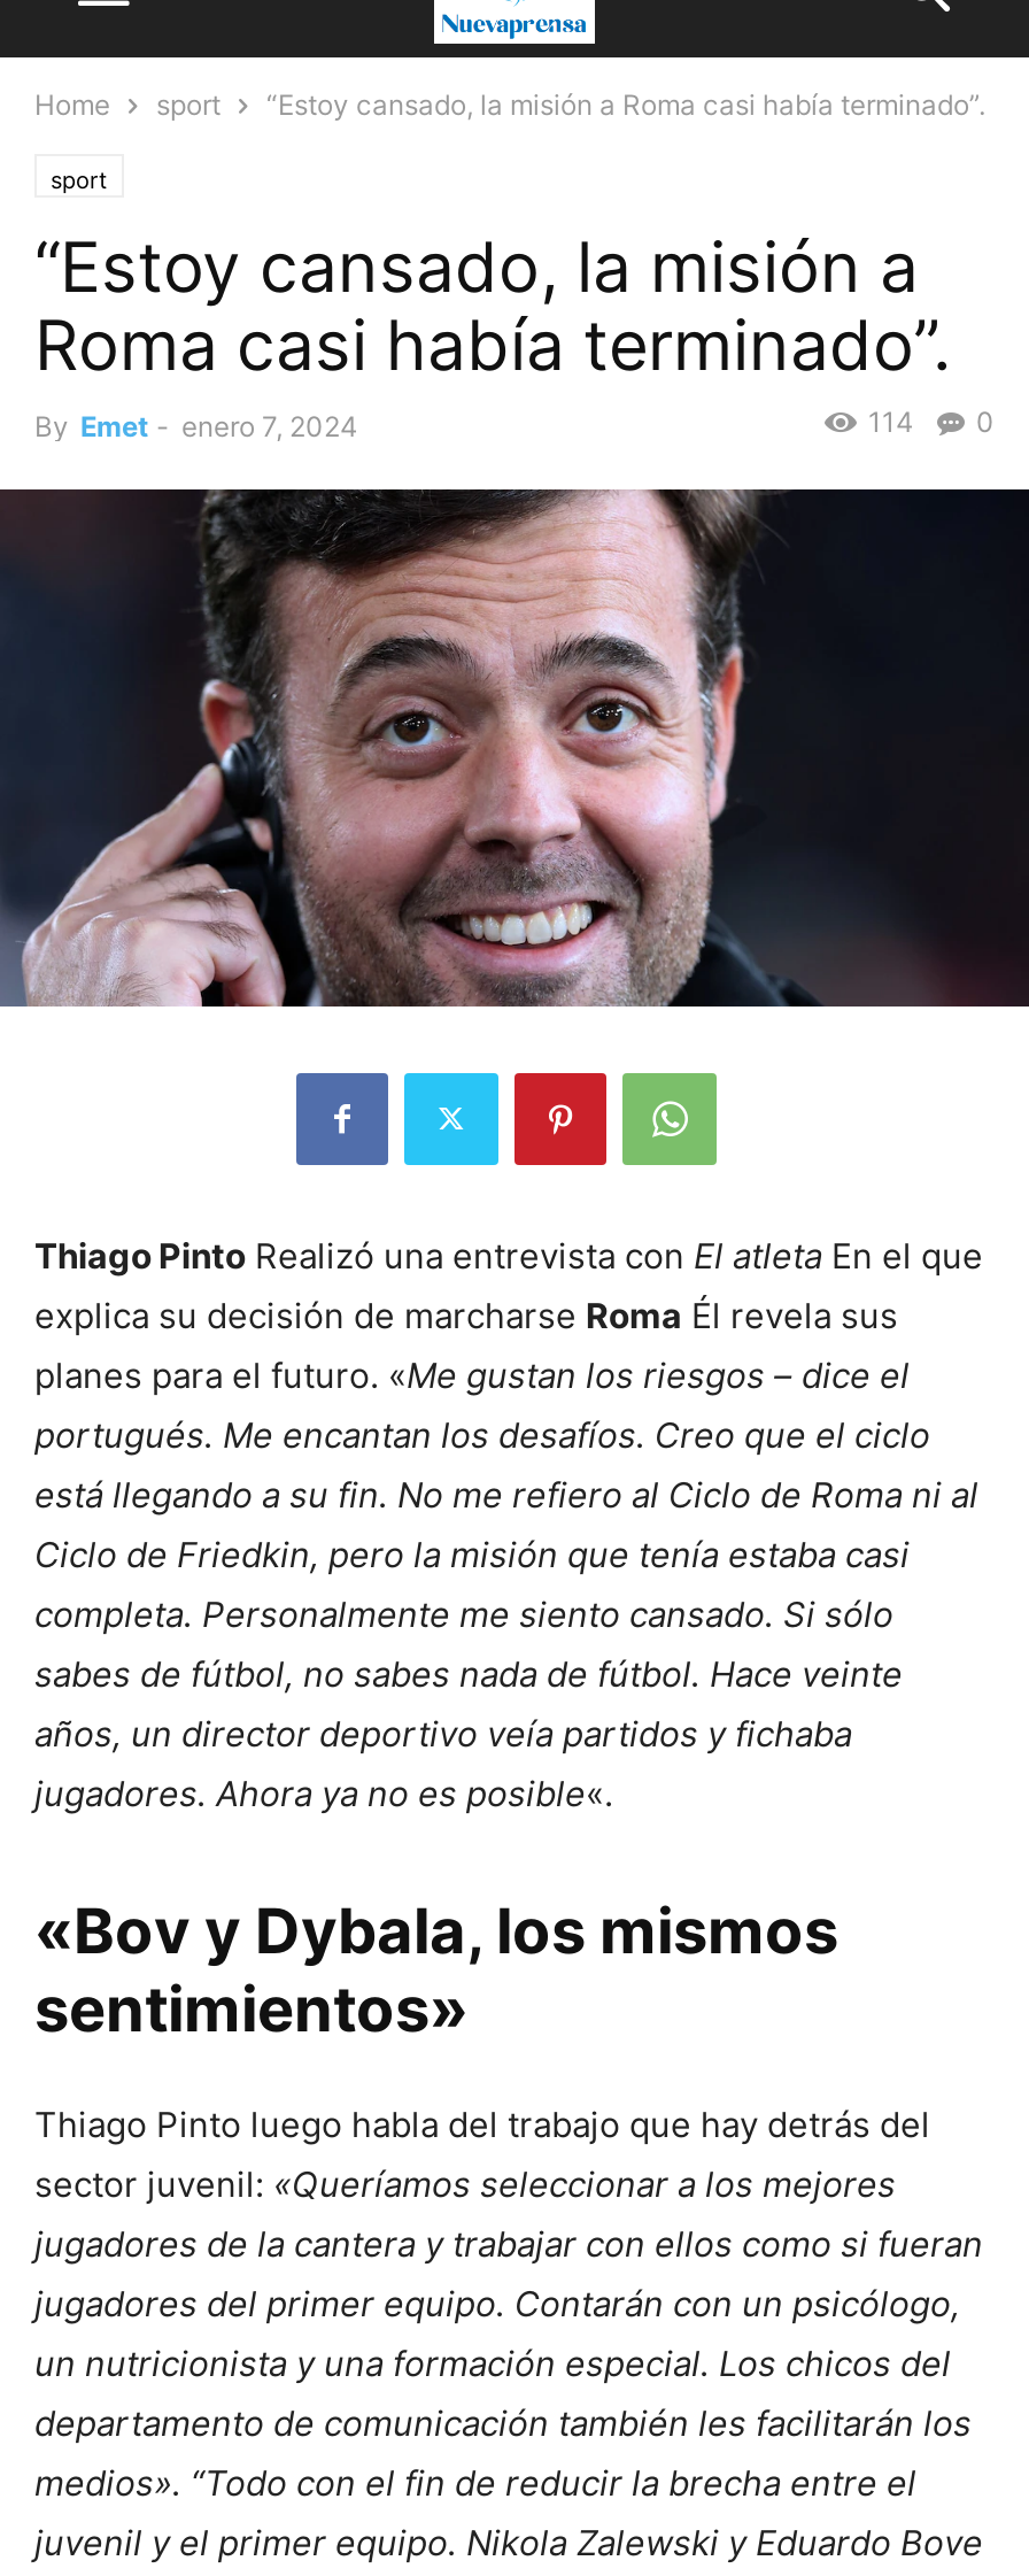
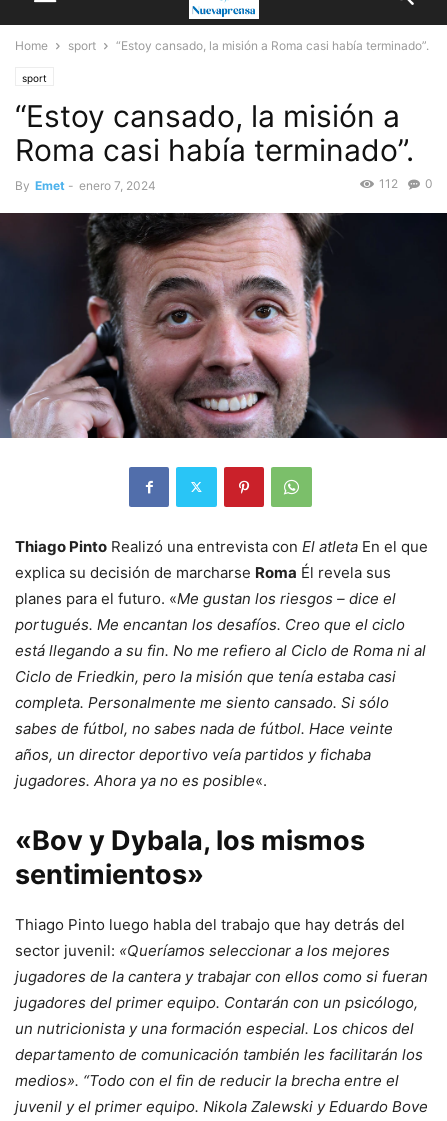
[868,404,995,439] 114 0 -> [379,176,433,191] 112 0

